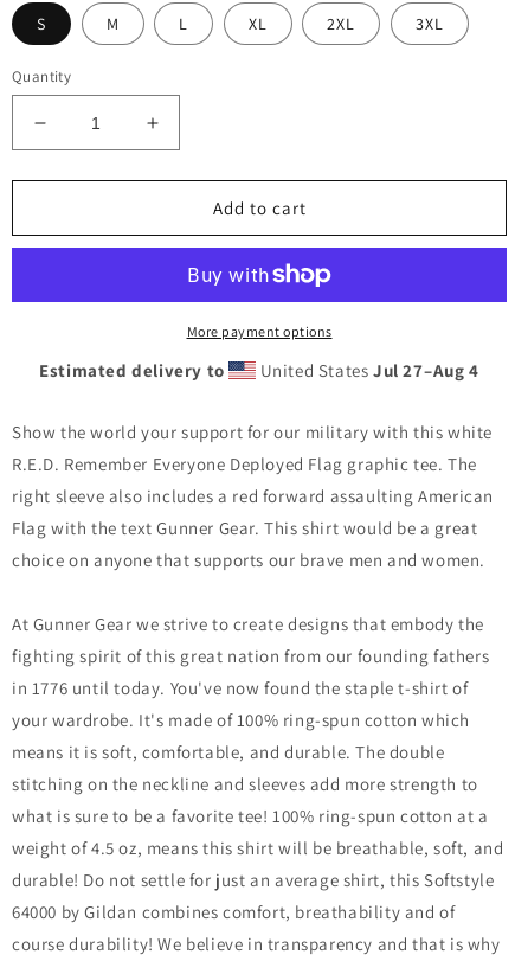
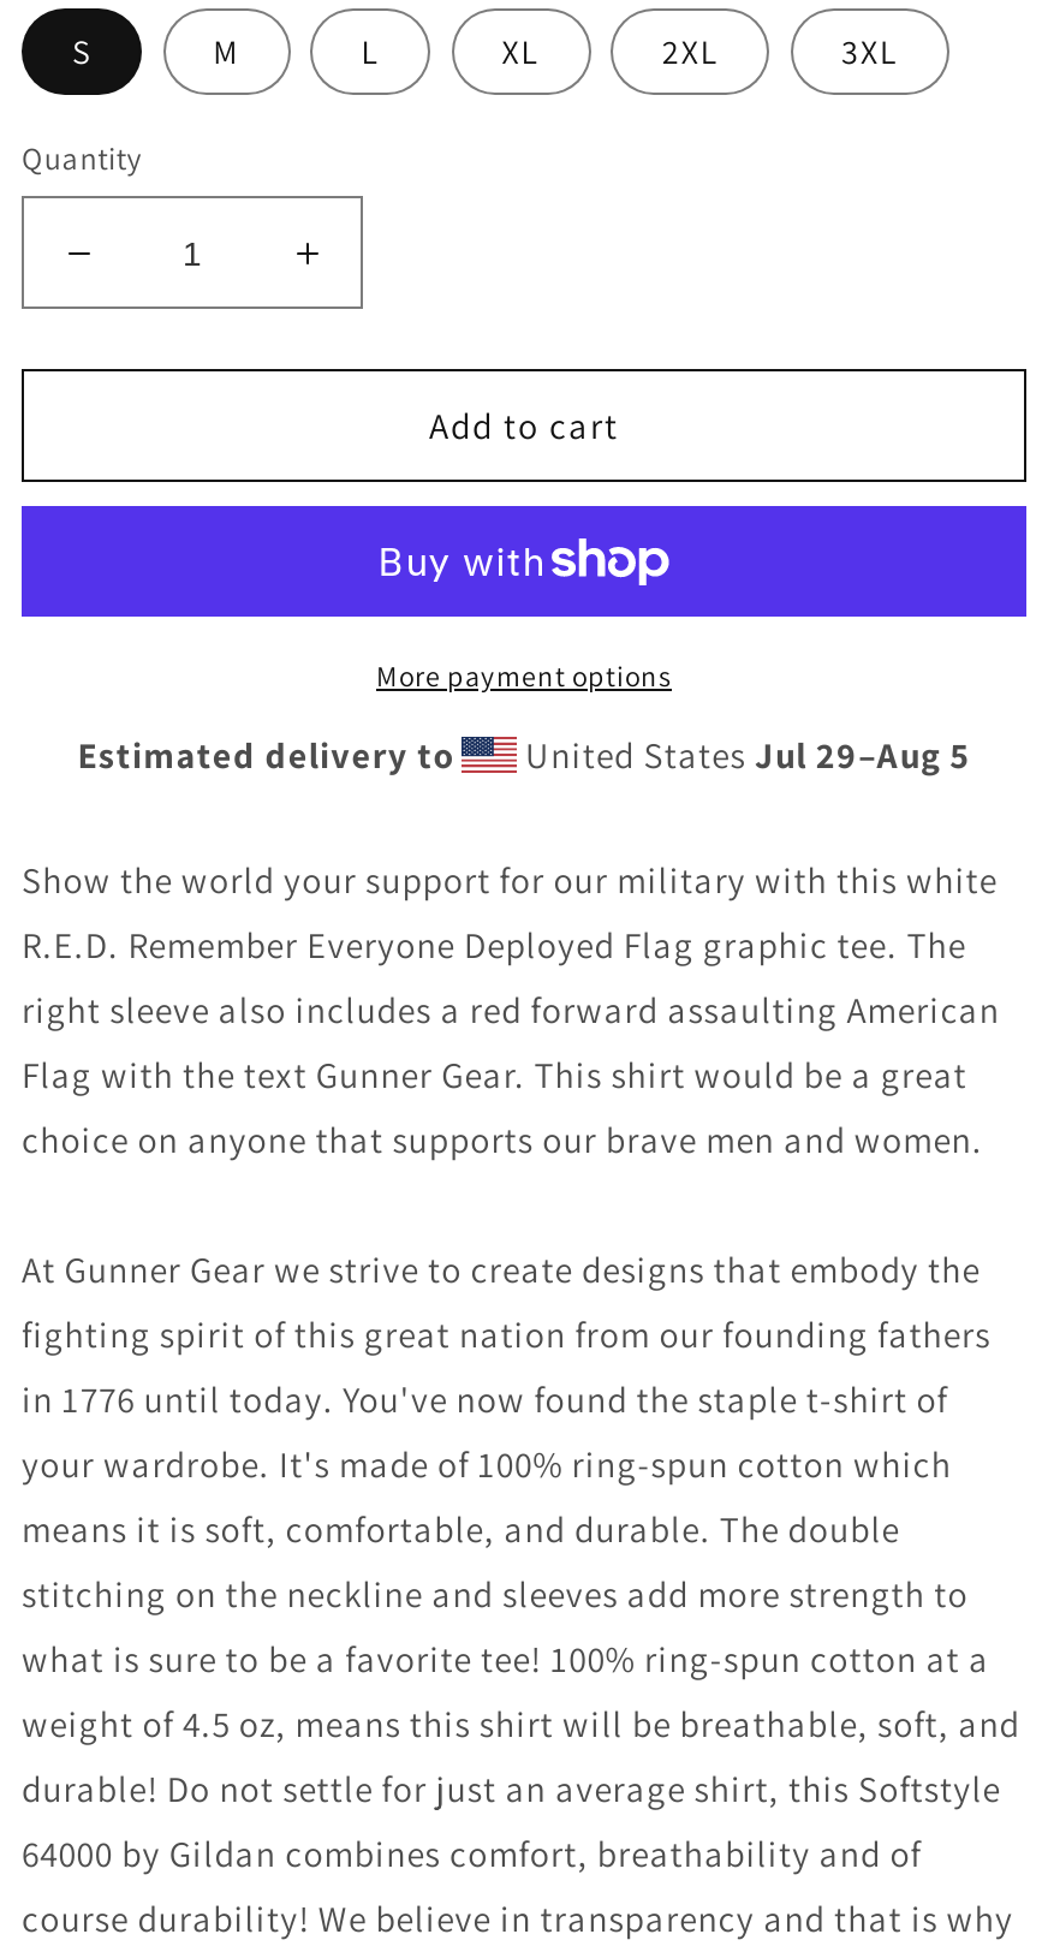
[256,359,479,382] United States Jul 27–Aug 4 -> [517,732,971,778] United States Jul 29–Aug 5

